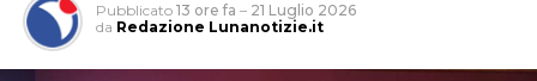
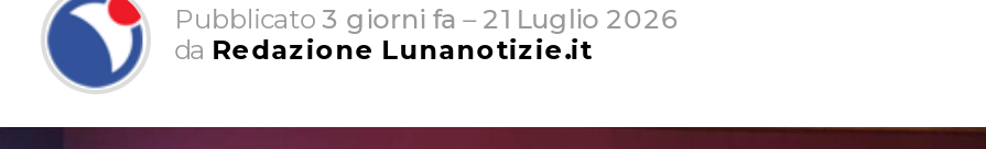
[96,1,356,19] Pubblicato 13 ore fa – 21 Luglio 2026 -> [175,2,677,35] Pubblicato 3 giorni fa – 21 Luglio 2026

